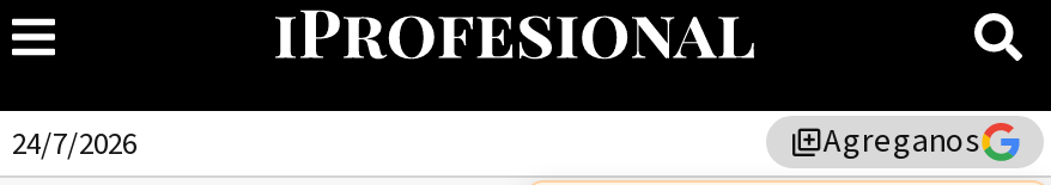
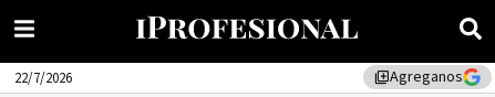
[12,125,136,166] 24/7/2026 -> [14,69,72,88] 22/7/2026

